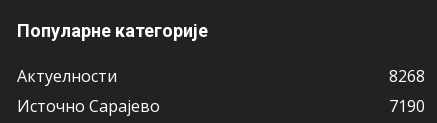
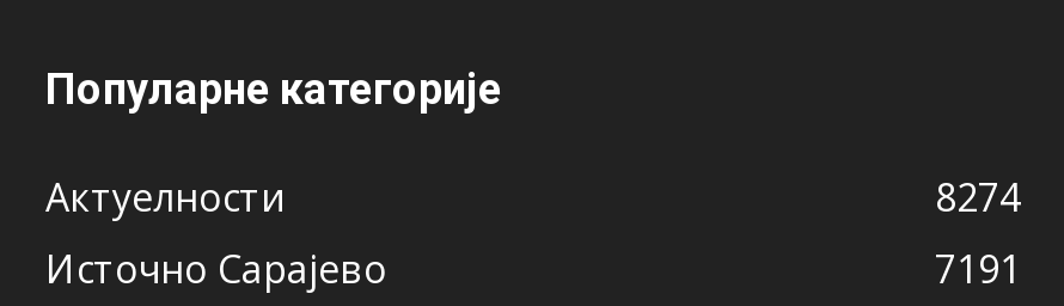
[389,65,425,87] 8268 -> [935,171,1021,223] 8274
[389,95,425,117] 7190 -> [935,242,1021,295] 7191

